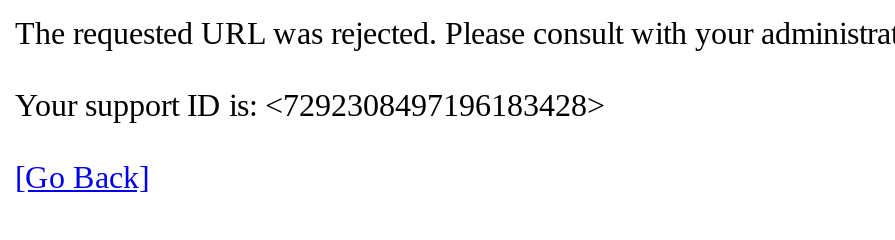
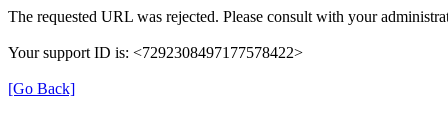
[15,88,605,122] Your support ID is: <7292308497196183428> -> [8,44,303,61] Your support ID is: <7292308497177578422>

